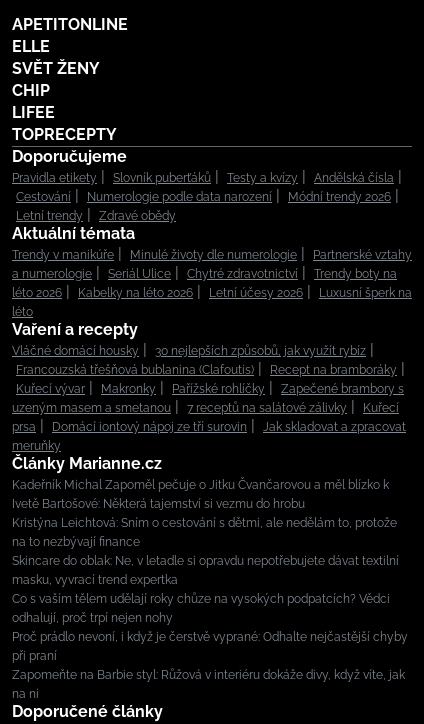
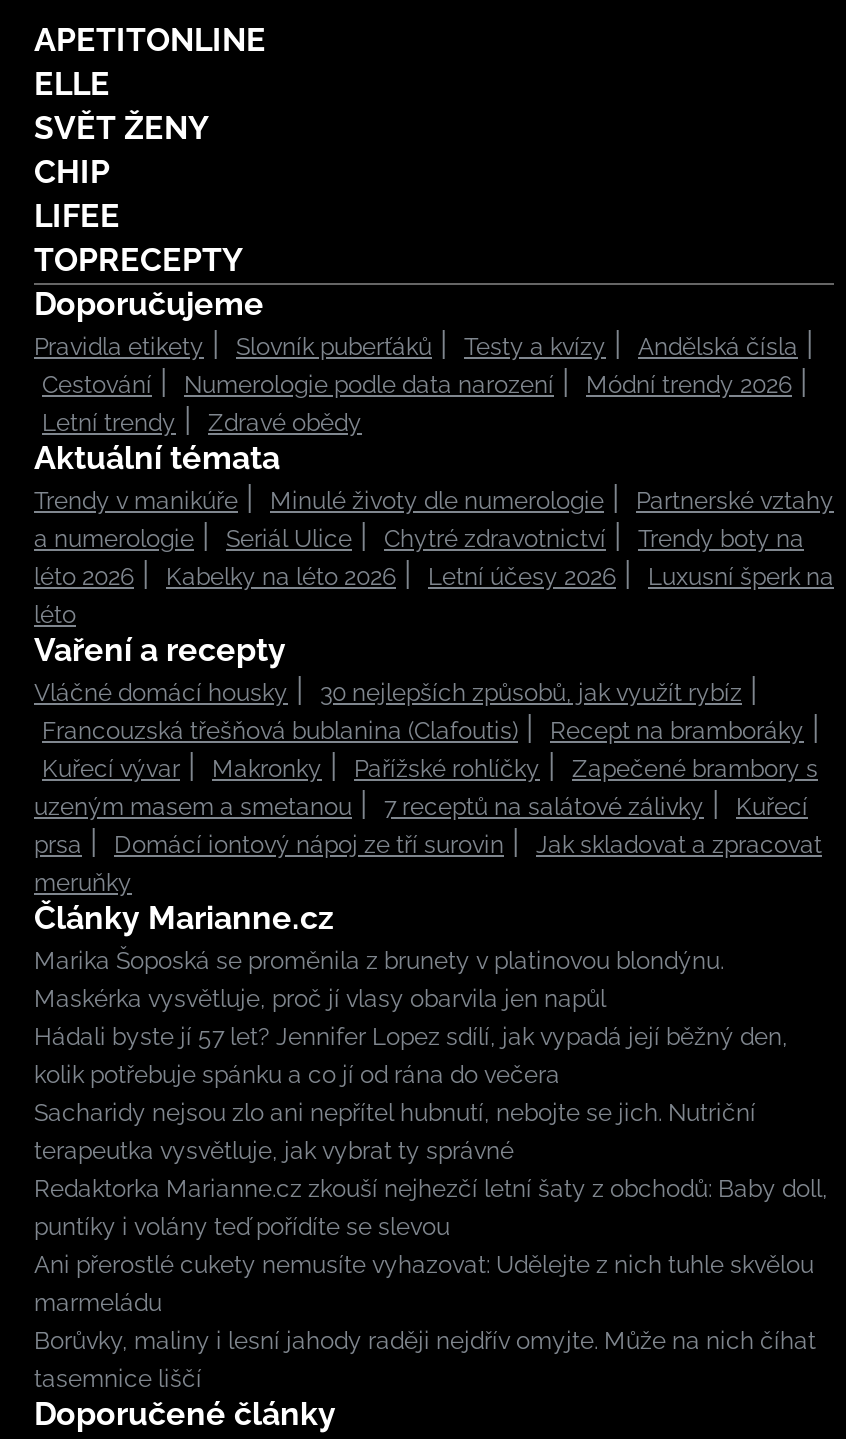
[12,478,408,701] Kadeřník Michal Zapoměl pečuje o Jitku Čvančarovou a měl blízko k | Ivetě Bartošové: Některá tajemství si vezmu do hrobu | Kristýna Leichtová: Sním o cestování s dětmi, ale nedělám to, protože | na to nezbývají finance | Skincare do oblak: Ne, v letadle si opravdu nepotřebujete dávat textilní | masku, vyvrací trend expertka | Co s vaším tělem udělají roky chůze na vysokých podpatcích? Vědci | odhalují, proč trpí nejen nohy | Proč prádlo nevoní, i když je čerstvě vyprané: Odhalte nejčastější chyby | při praní | Zapomeňte na Barbie styl: Růžová v interiéru dokáže divy, když víte, jak | na ni -> [34,947,828,1393] Marika Šoposká se proměnila z brunety v platinovou blondýnu. | Maskérka vysvětluje, proč jí vlasy obarvila jen napůl | Hádali byste jí 57 let? Jennifer Lopez sdílí, jak vypadá její běžný den, | kolik potřebuje spánku a co jí od rána do večera | Sacharidy nejsou zlo ani nepřítel hubnutí, nebojte se jich. Nutriční | terapeutka vysvětluje, jak vybrat ty správné | Redaktorka Marianne.cz zkouší nejhezčí letní šaty z obchodů: Baby doll, | puntíky i volány teď pořídíte se slevou | Ani přerostlé cukety nemusíte vyhazovat: Udělejte z nich tuhle skvělou | marmeládu | Borůvky, maliny i lesní jahody raději nejdřív omyjte. Může na nich číhat | tasemnice liščí

